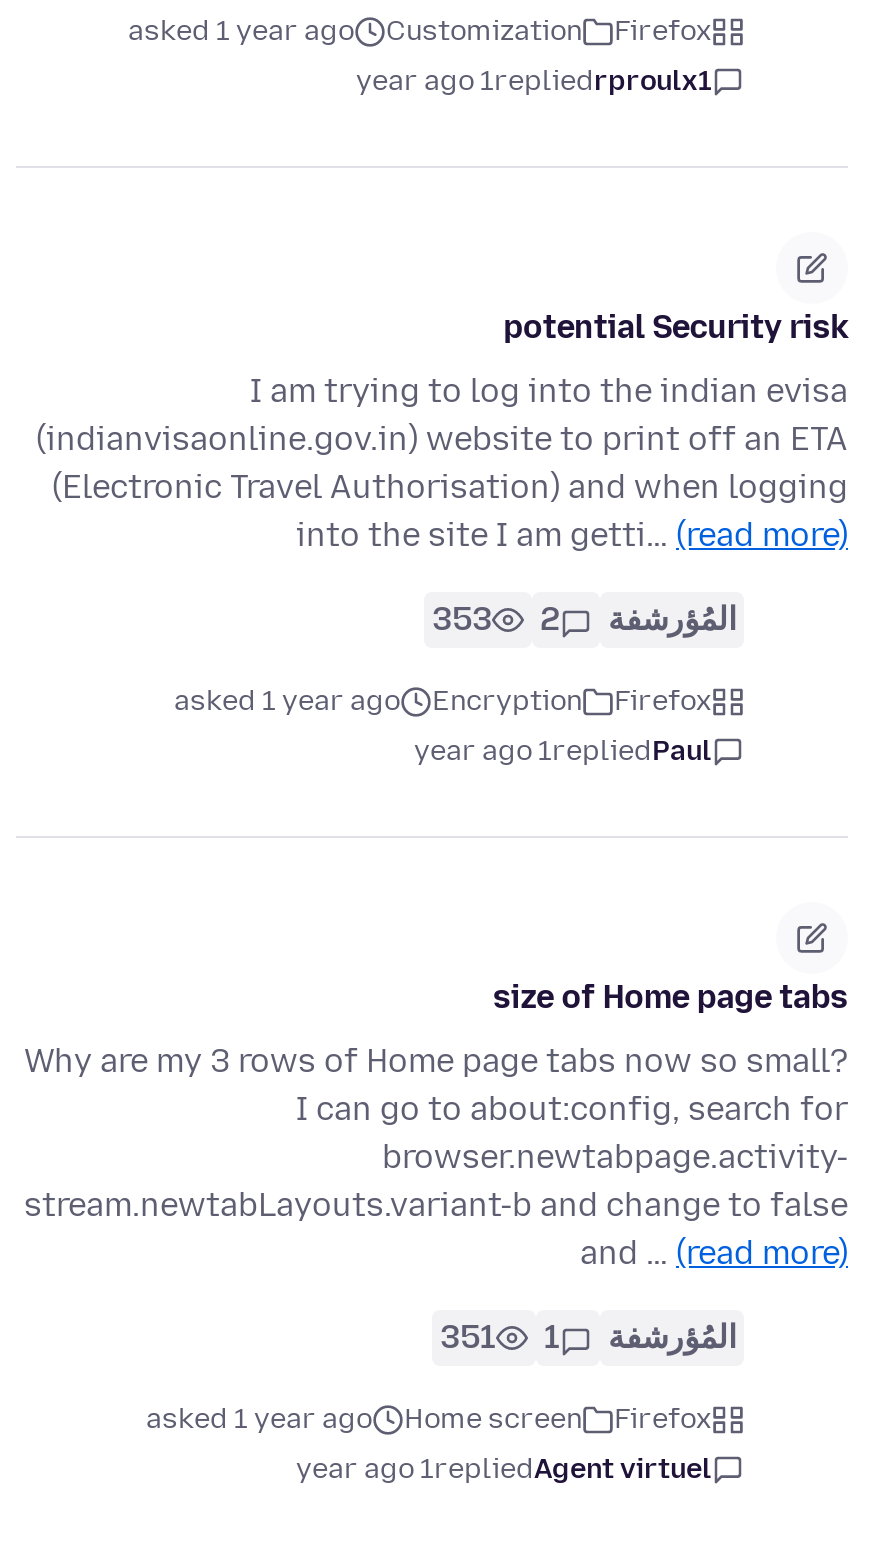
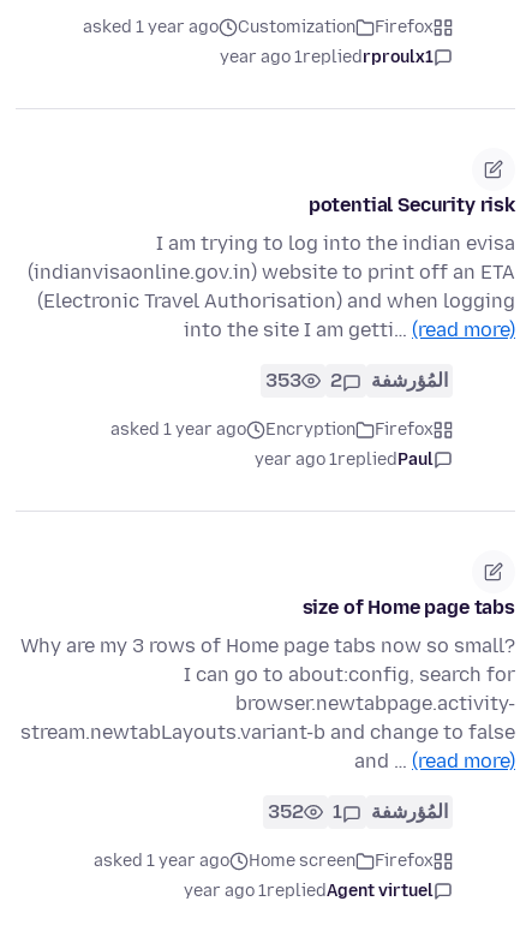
[440,1319,736,1357] المُؤرشفة 1 351 -> [268,801,448,823] المُؤرشفة 1 352

